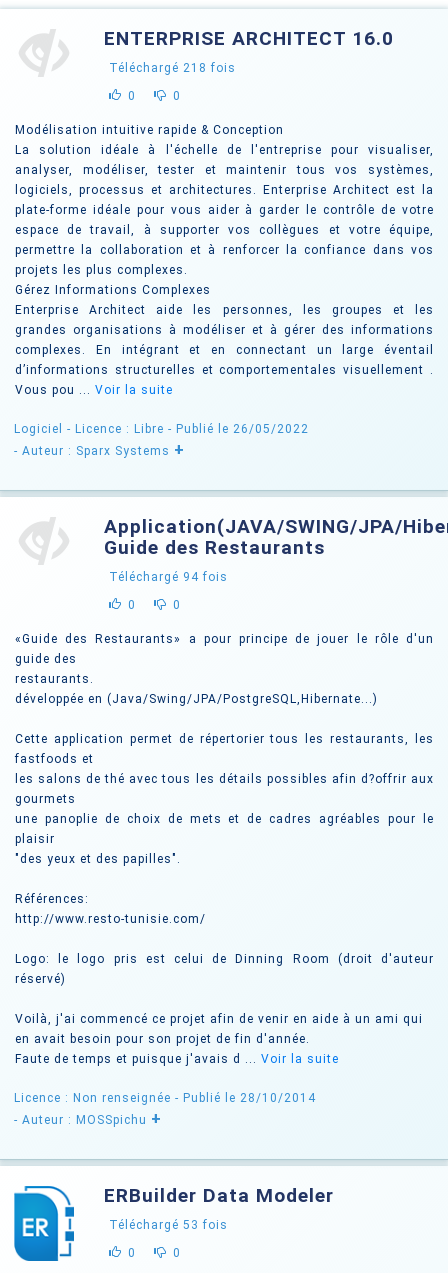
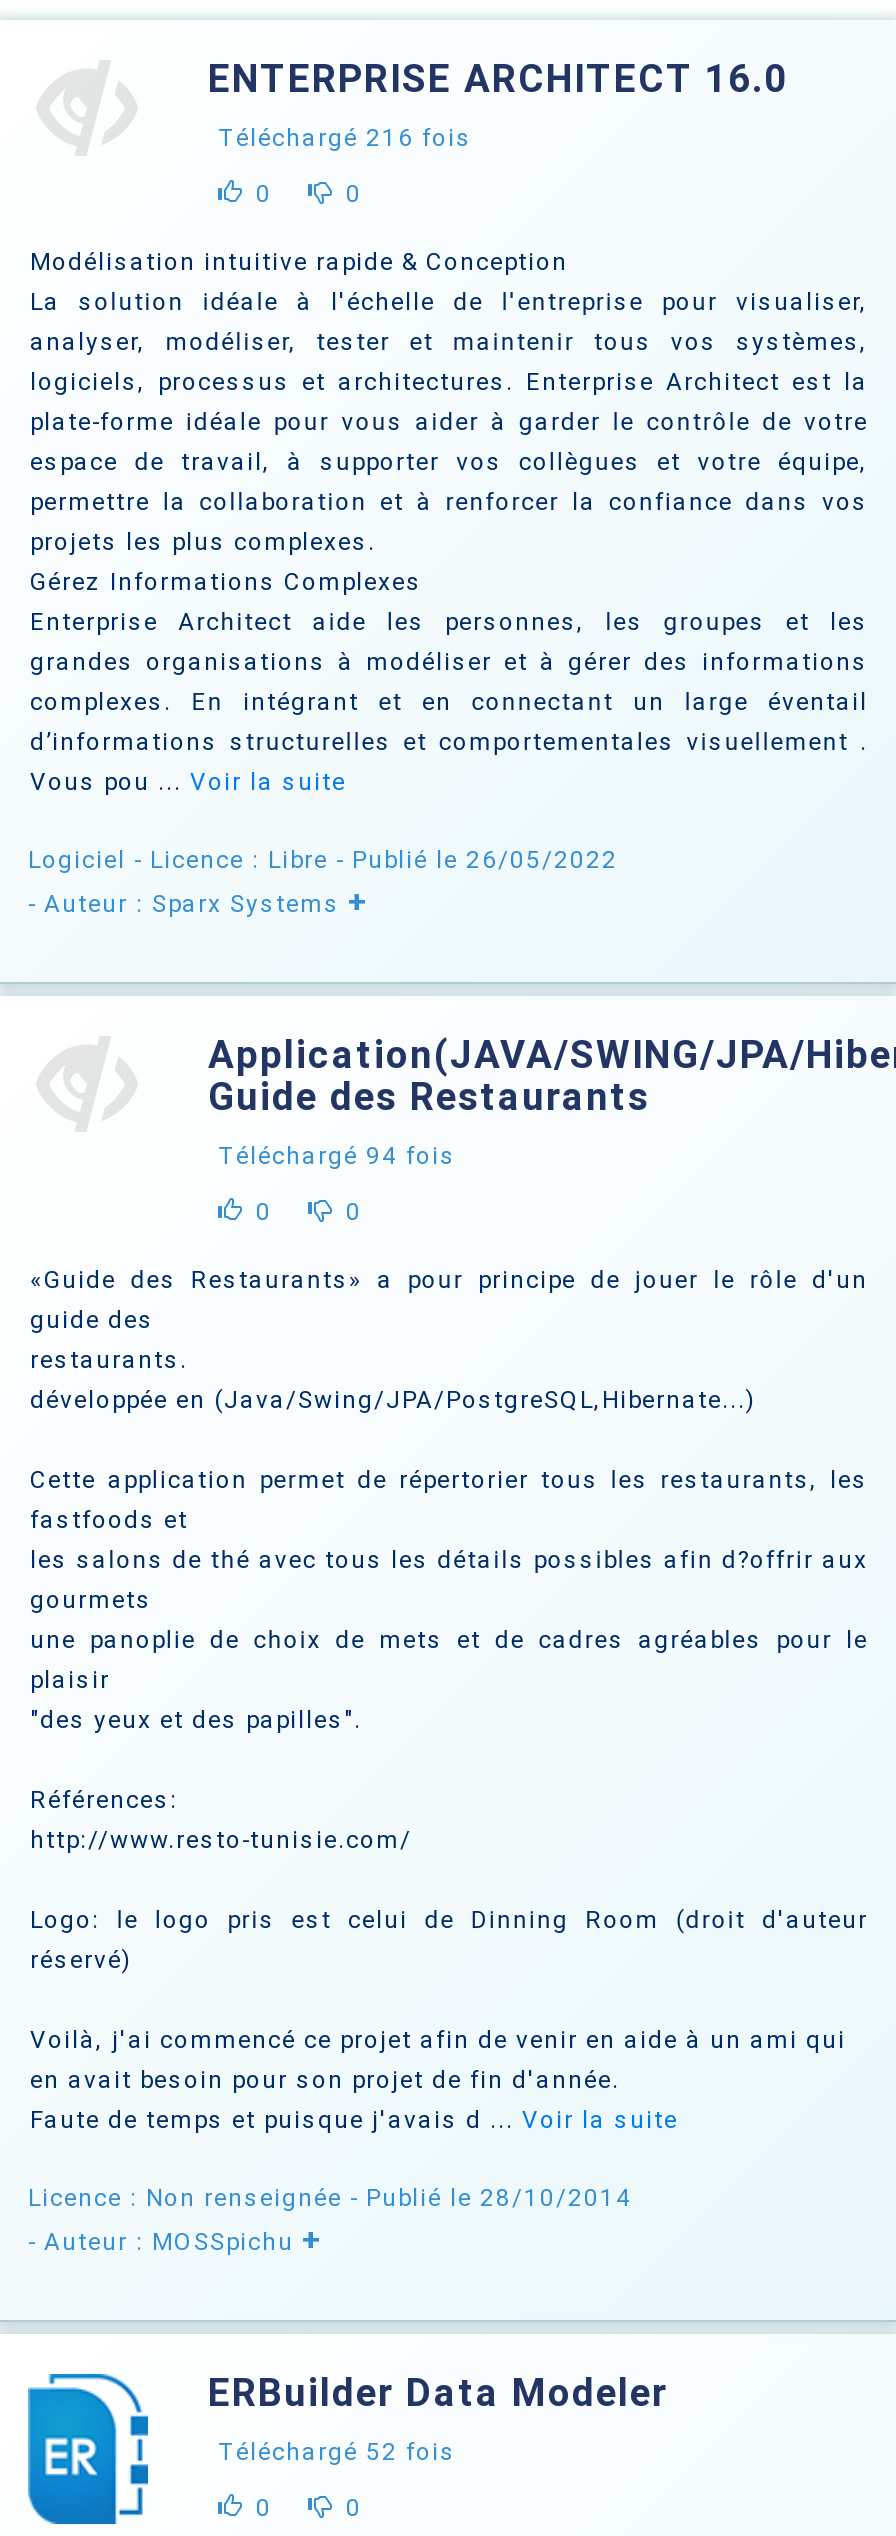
[109,61,236,75] Téléchargé 218 fois -> [218,125,472,153] Téléchargé 216 fois
[109,1218,228,1232] Téléchargé 53 fois -> [218,2439,456,2467] Téléchargé 52 fois

